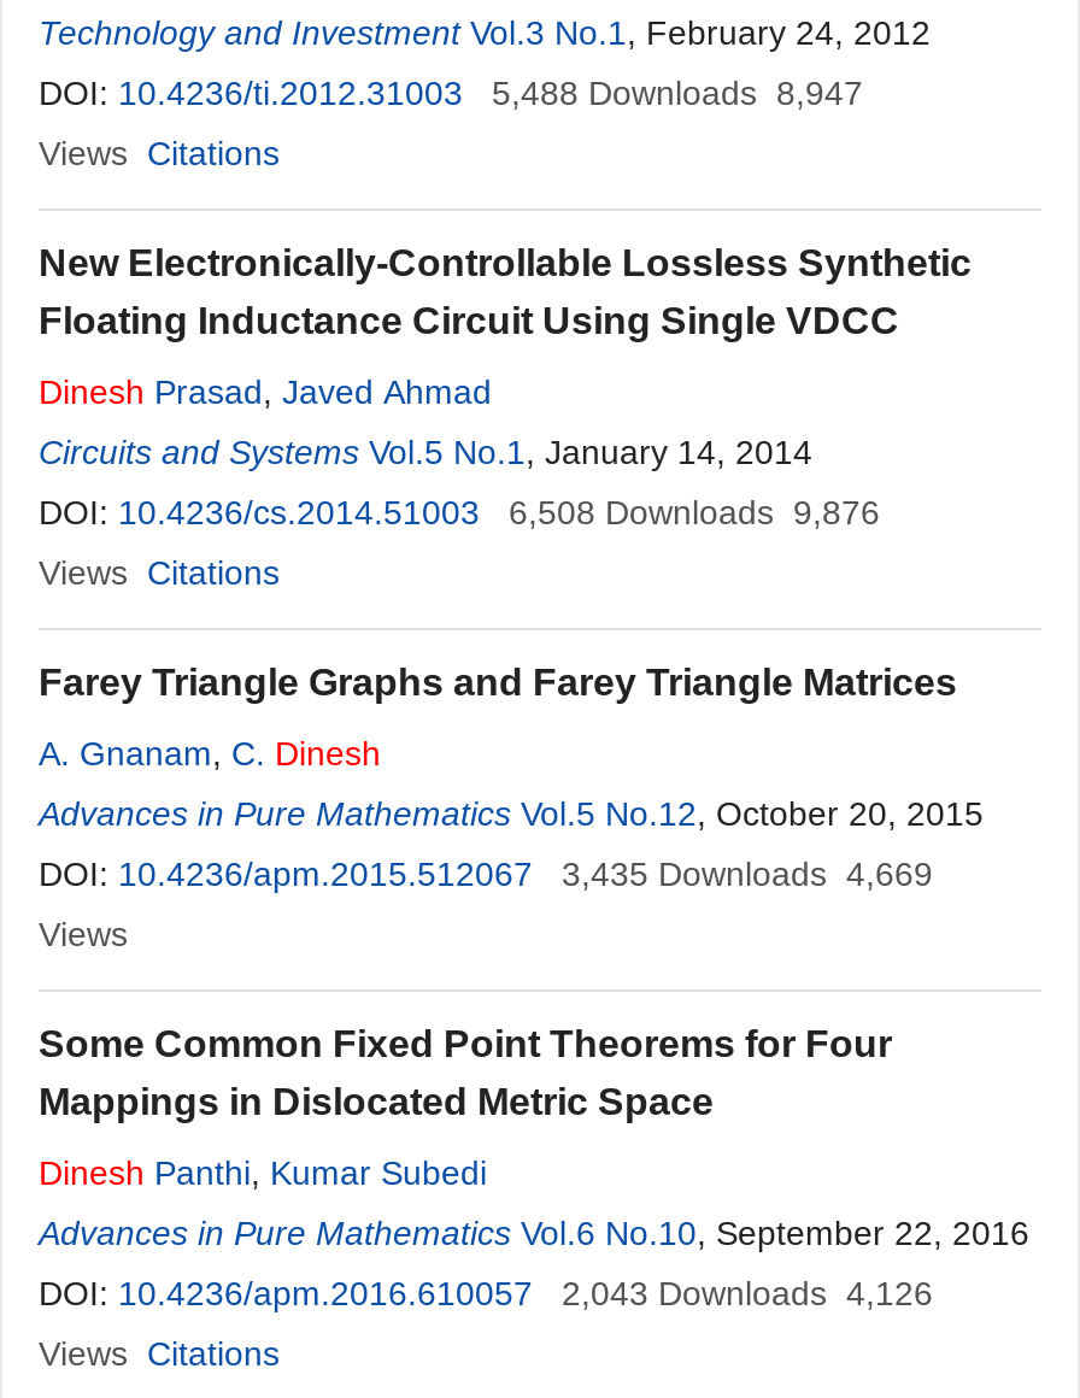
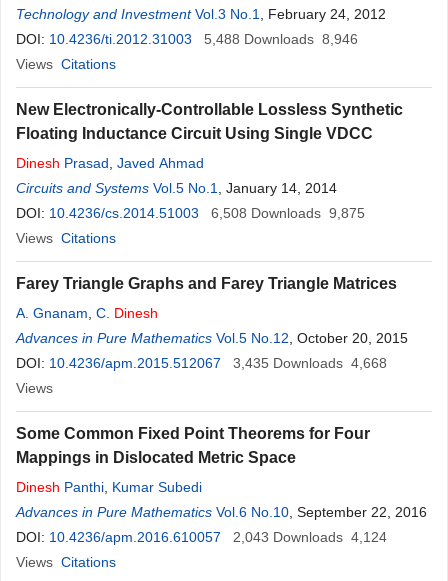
[39,74,863,112] DOI: 10.4236/ti.2012.31003 5,488 Downloads 8,947 -> [16,31,358,47] DOI: 10.4236/ti.2012.31003 5,488 Downloads 8,946
[39,493,880,531] DOI: 10.4236/cs.2014.51003 6,508 Downloads 9,876 -> [16,205,365,221] DOI: 10.4236/cs.2014.51003 6,508 Downloads 9,875
[39,854,933,893] DOI: 10.4236/apm.2015.512067 3,435 Downloads 4,669 -> [16,355,387,371] DOI: 10.4236/apm.2015.512067 3,435 Downloads 4,668
[39,1274,933,1312] DOI: 10.4236/apm.2016.610057 2,043 Downloads 4,126 -> [16,529,387,545] DOI: 10.4236/apm.2016.610057 2,043 Downloads 4,124

